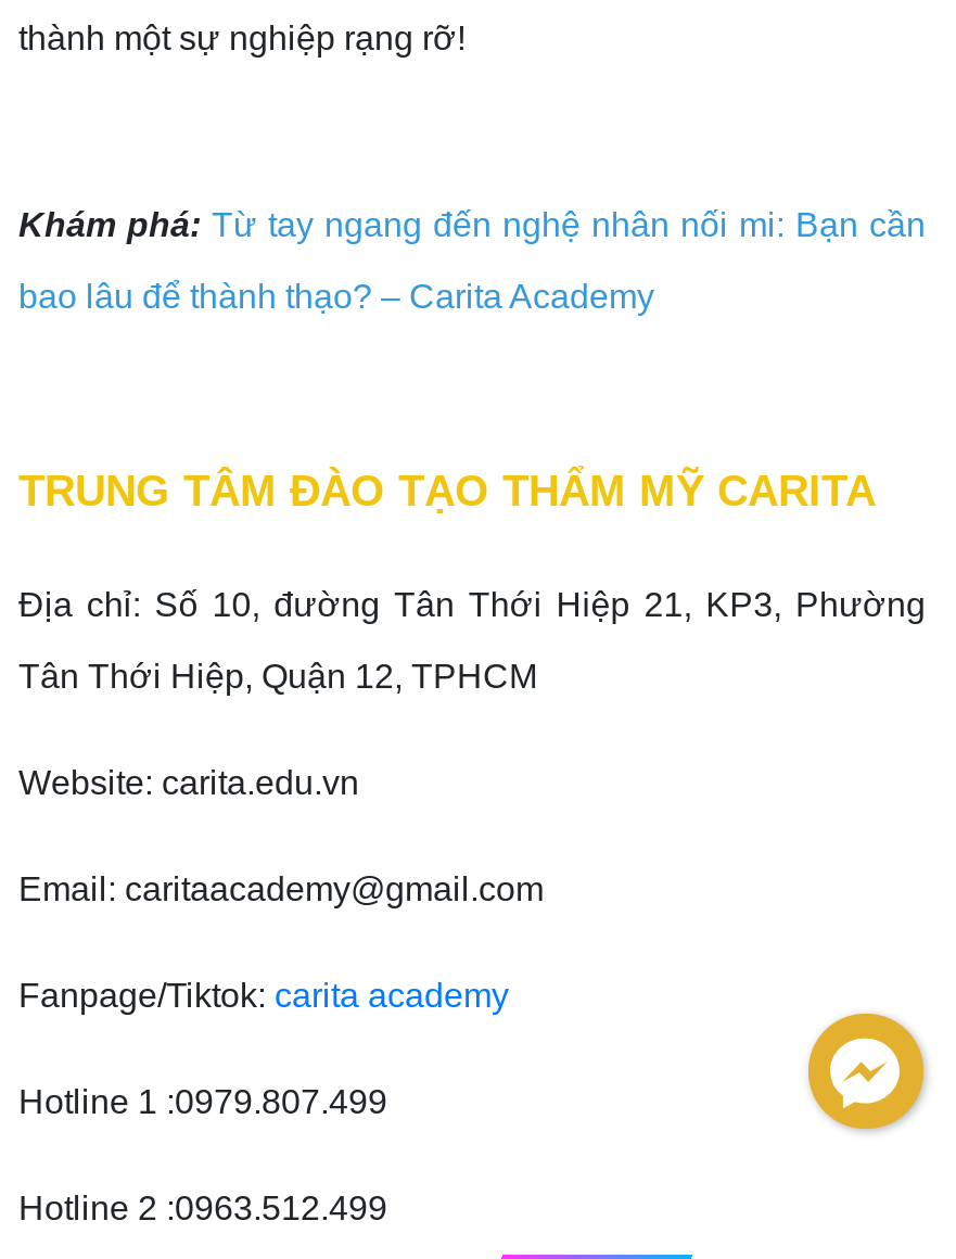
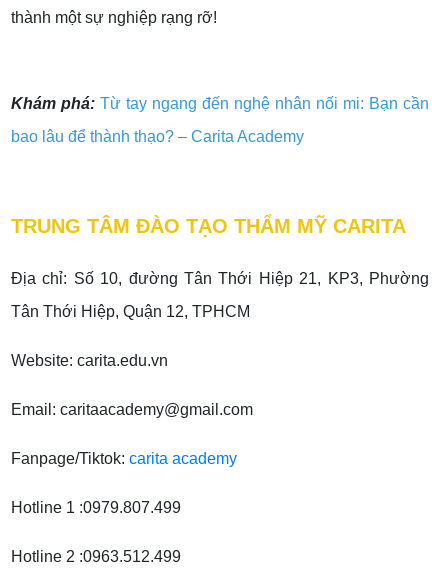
[804,1009,930,1135] [image] -> none

